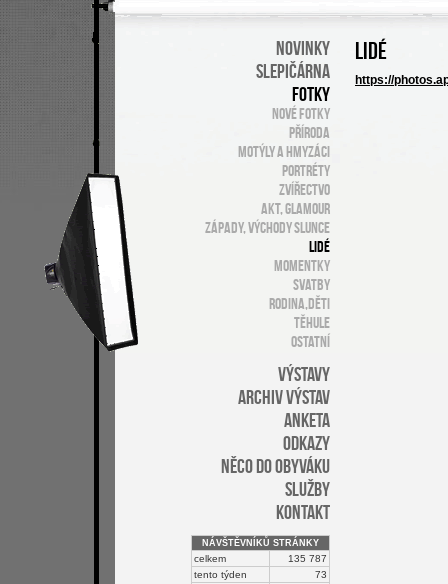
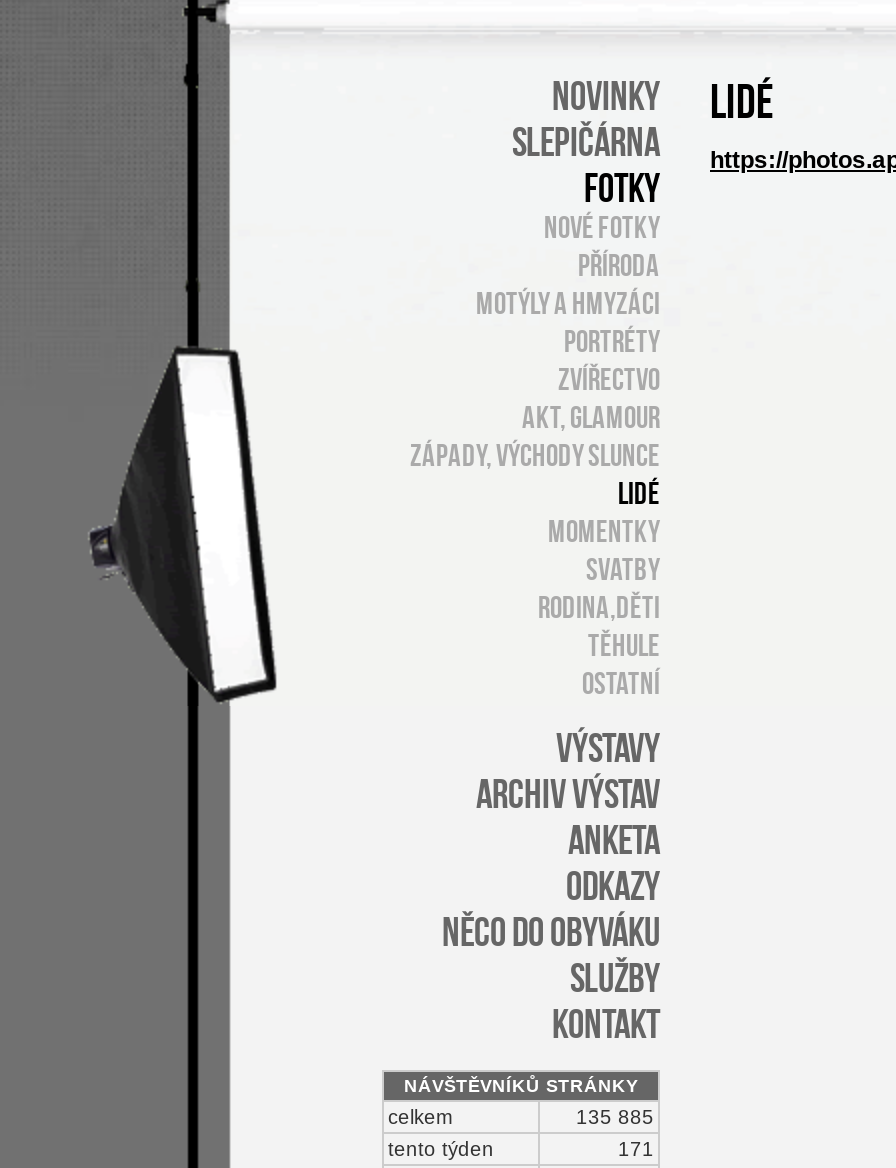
[288,553,327,564] 135 787 -> [576,1106,654,1128] 135 885
[315,569,327,580] 73 -> [618,1138,654,1160] 171

